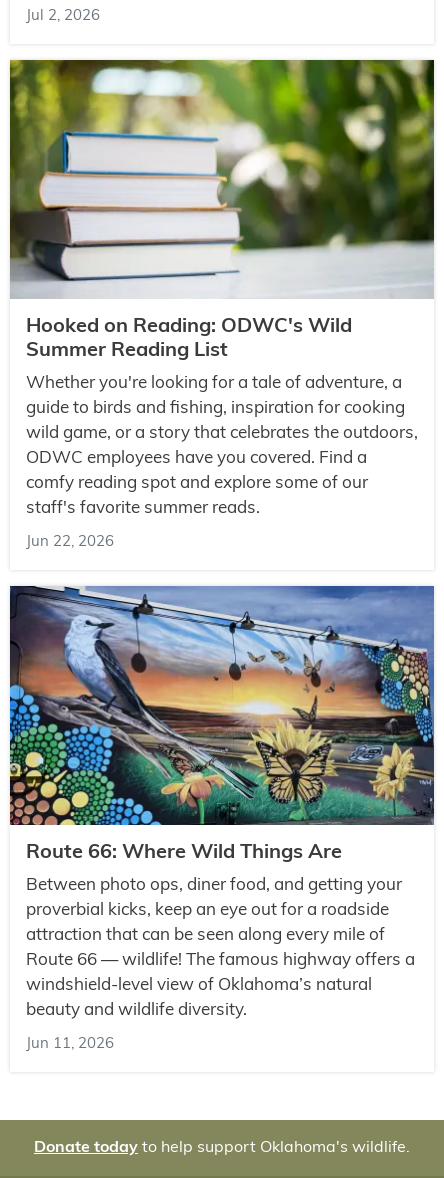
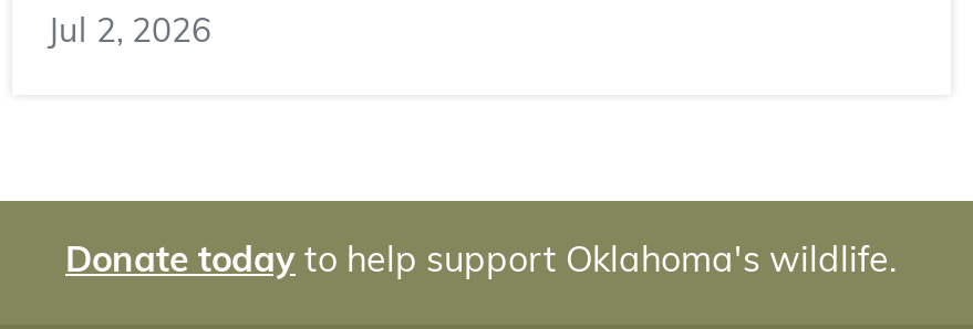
[9,59,435,550] [image] | Hooked on Reading: ODWC's Wild | Summer Reading List | Whether you're looking for a tale of adventure, a | guide to birds and fishing, inspiration for cooking | wild game, or a story that celebrates the outdoors, | ODWC employees have you covered. Find a | comfy reading spot and explore some of our | staff's favorite summer reads. | Jun 22, 2026 -> none
[9,585,435,1052] [image] | Route 66: Where Wild Things Are | Between photo ops, diner food, and getting your | proverbial kicks, keep an eye out for a roadside | attraction that can be seen along every mile of | Route 66 — wildlife! The famous highway offers a | windshield-level view of Oklahoma’s natural | beauty and wildlife diversity. | Jun 11, 2026 -> none

